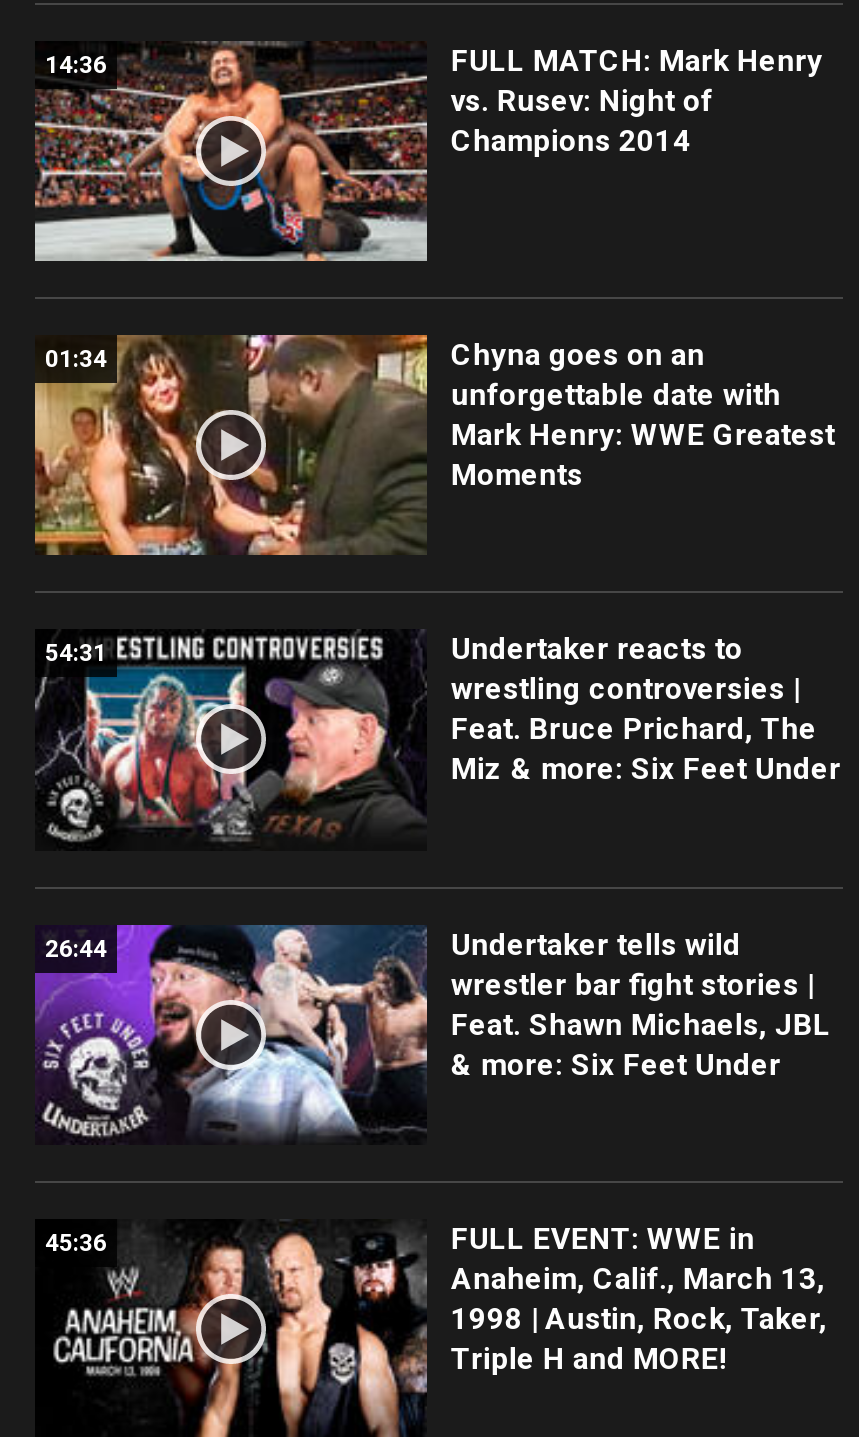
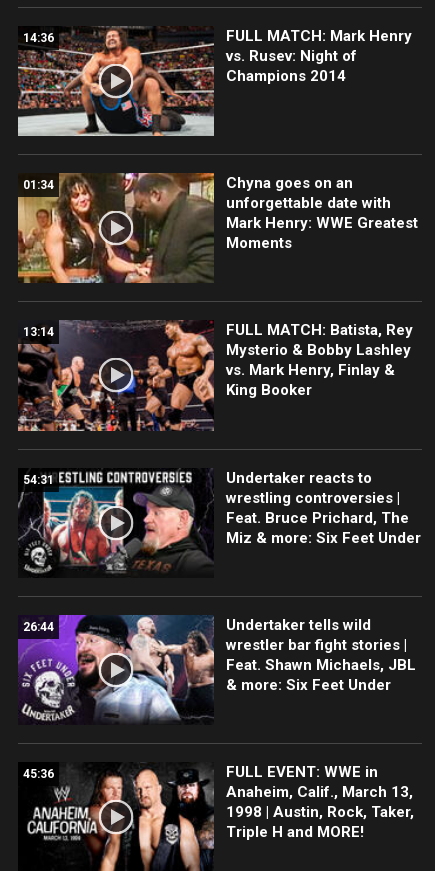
none -> [17,320,413,432] [image] | 13:14 | FULL MATCH: Batista, Rey | Mysterio & Bobby Lashley | vs. Mark Henry, Finlay & | King Booker

